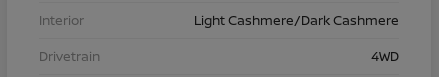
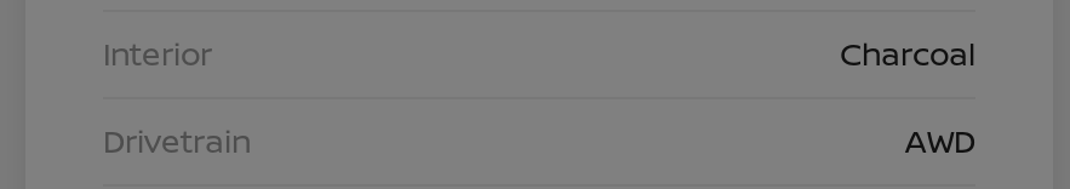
[194,11,399,29] Light Cashmere/Dark Cashmere -> [840,32,975,76] Charcoal
[371,47,399,65] 4WD -> [905,119,975,163] AWD

